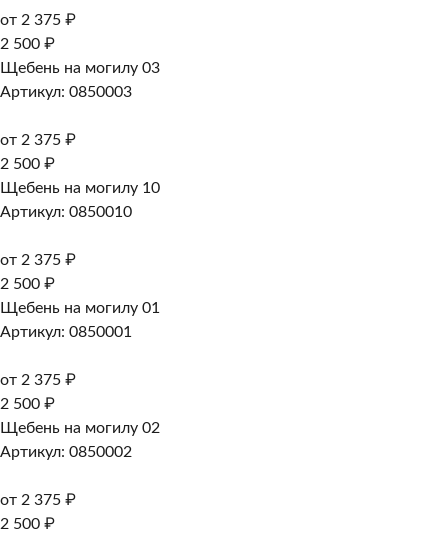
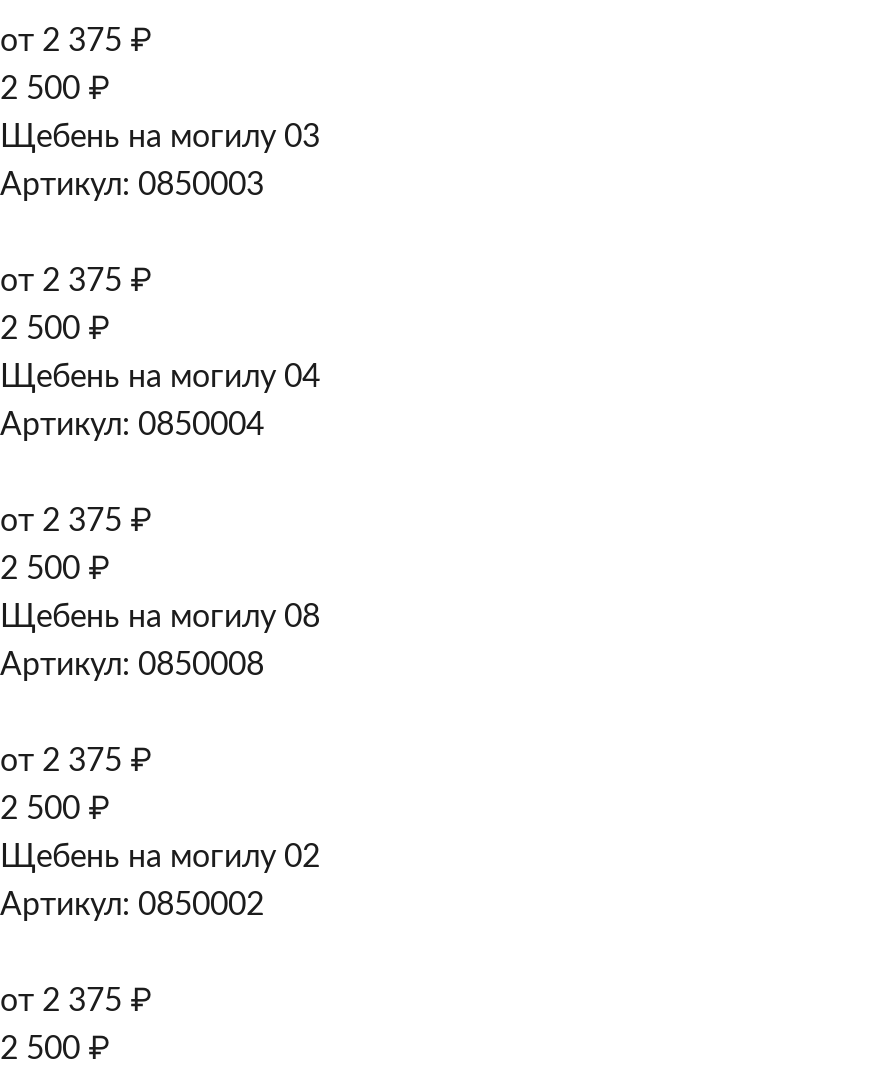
[0,180,160,196] Щебень на могилу 10 -> [0,361,320,393] Щебень на могилу 04
[0,204,132,220] Артикул: 0850010 -> [0,409,264,441] Артикул: 0850004
[0,300,160,316] Щебень на могилу 01 -> [0,601,320,633] Щебень на могилу 08
[0,324,132,340] Артикул: 0850001 -> [0,649,264,681] Артикул: 0850008

